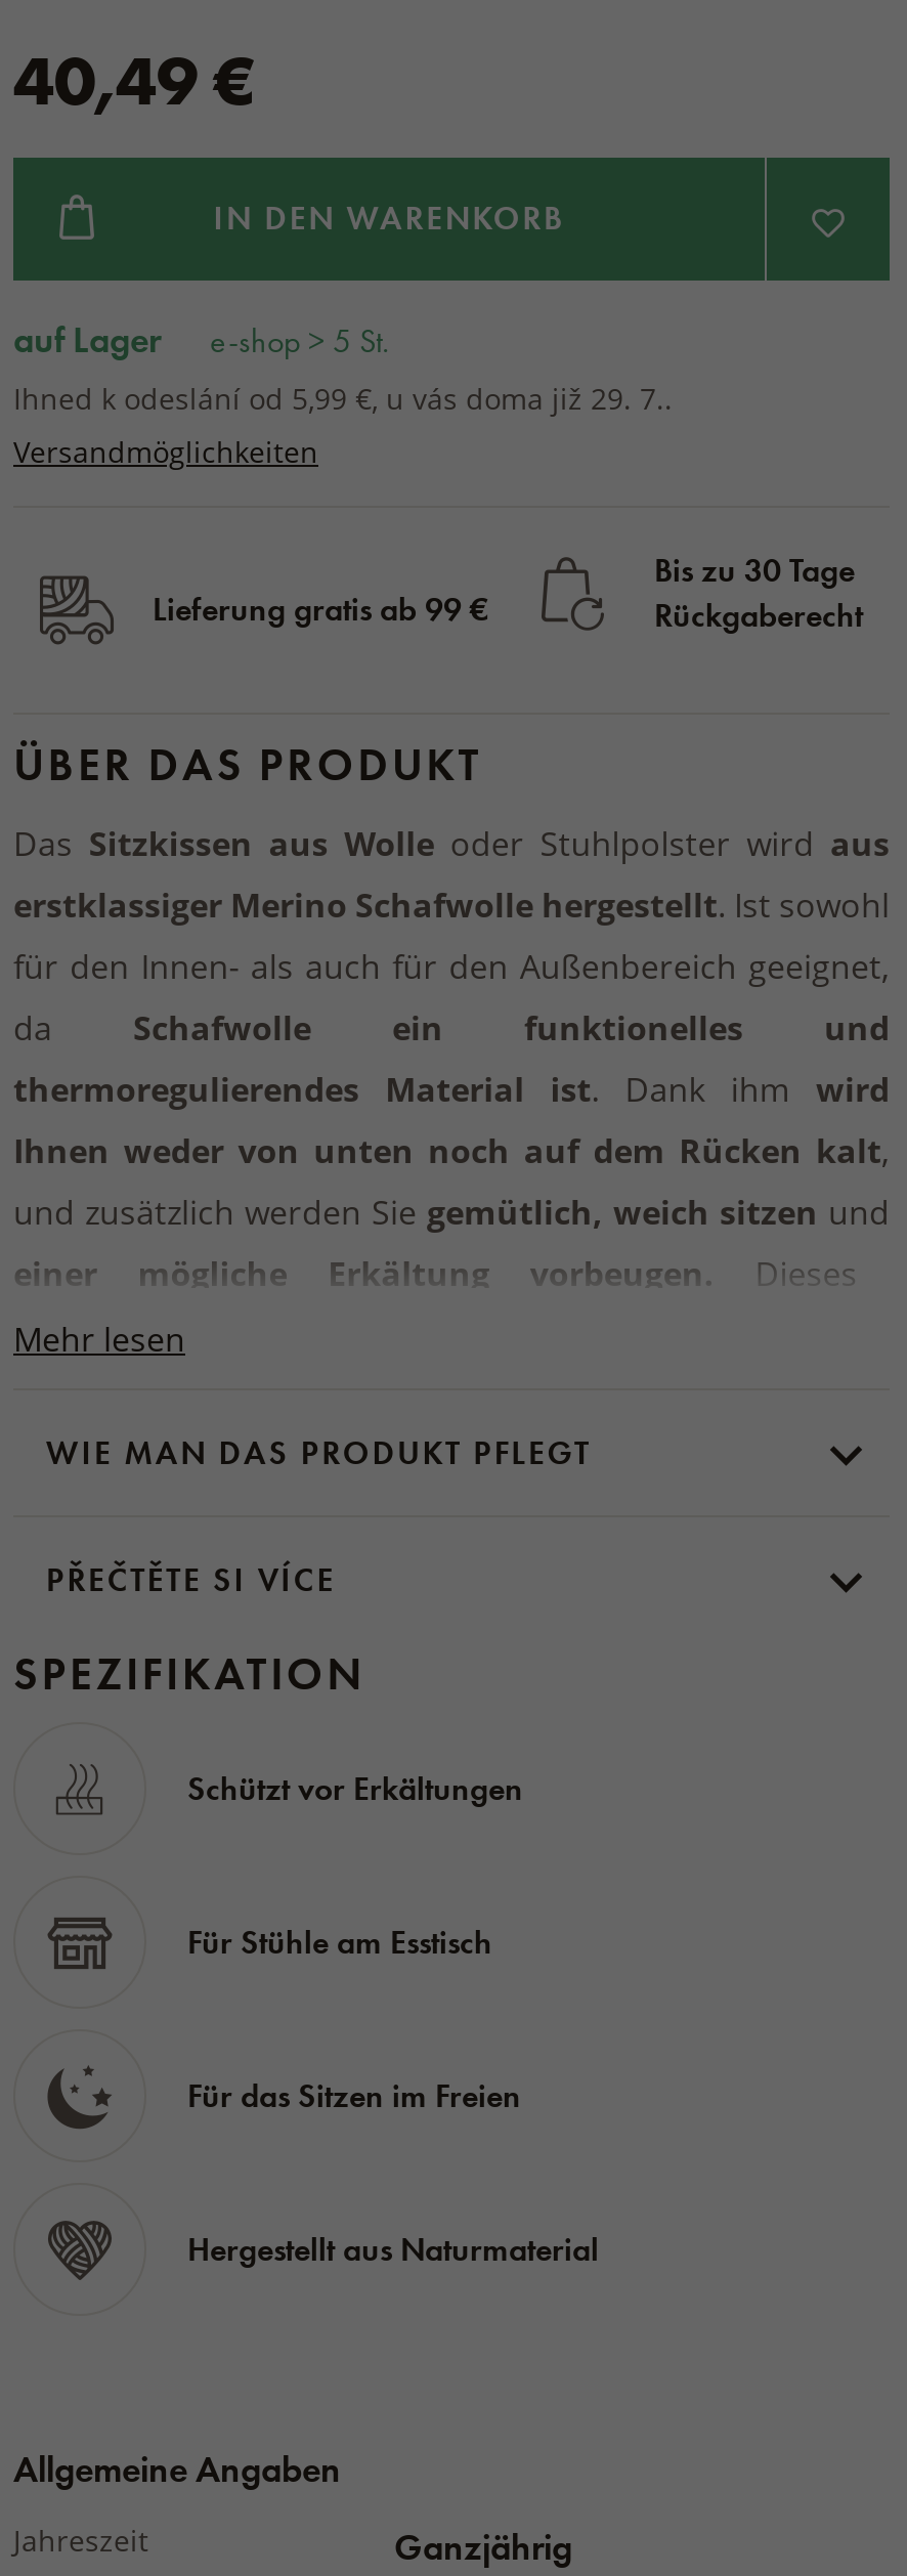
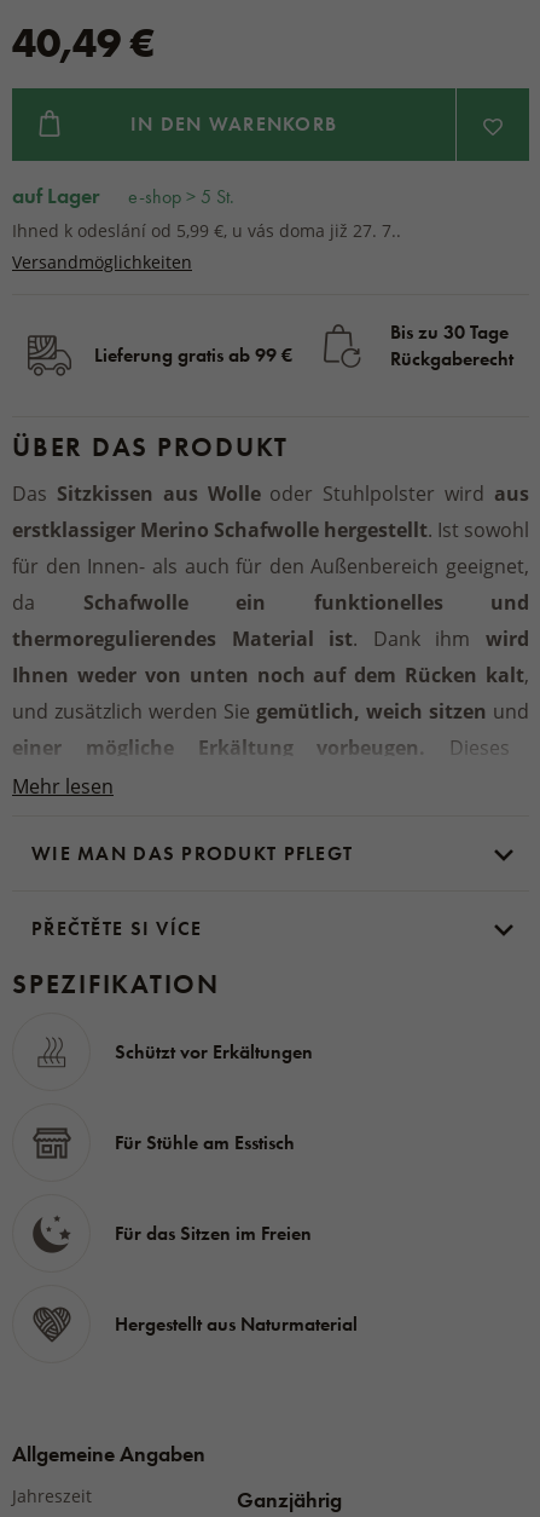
[13,379,673,418] Ihned k odeslání od 5,99 €, u vás doma již 29. 7.. -> [12,219,401,242] Ihned k odeslání od 5,99 €, u vás doma již 27. 7..

